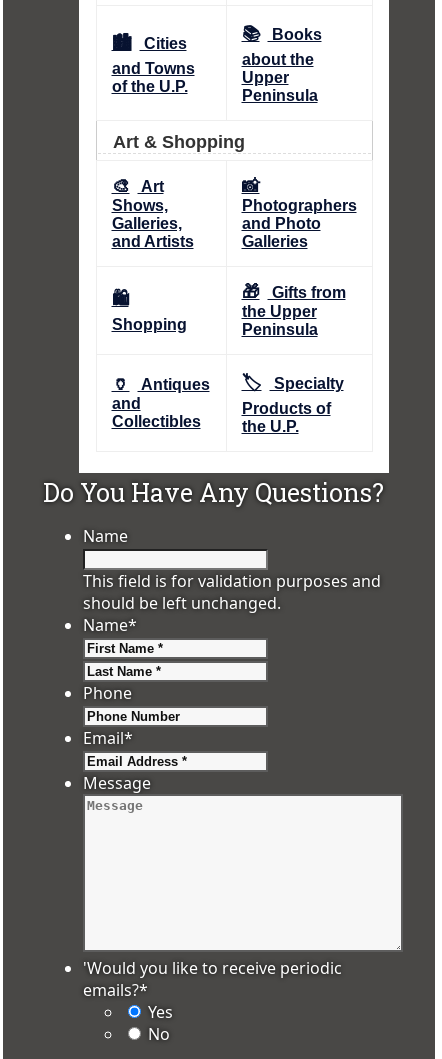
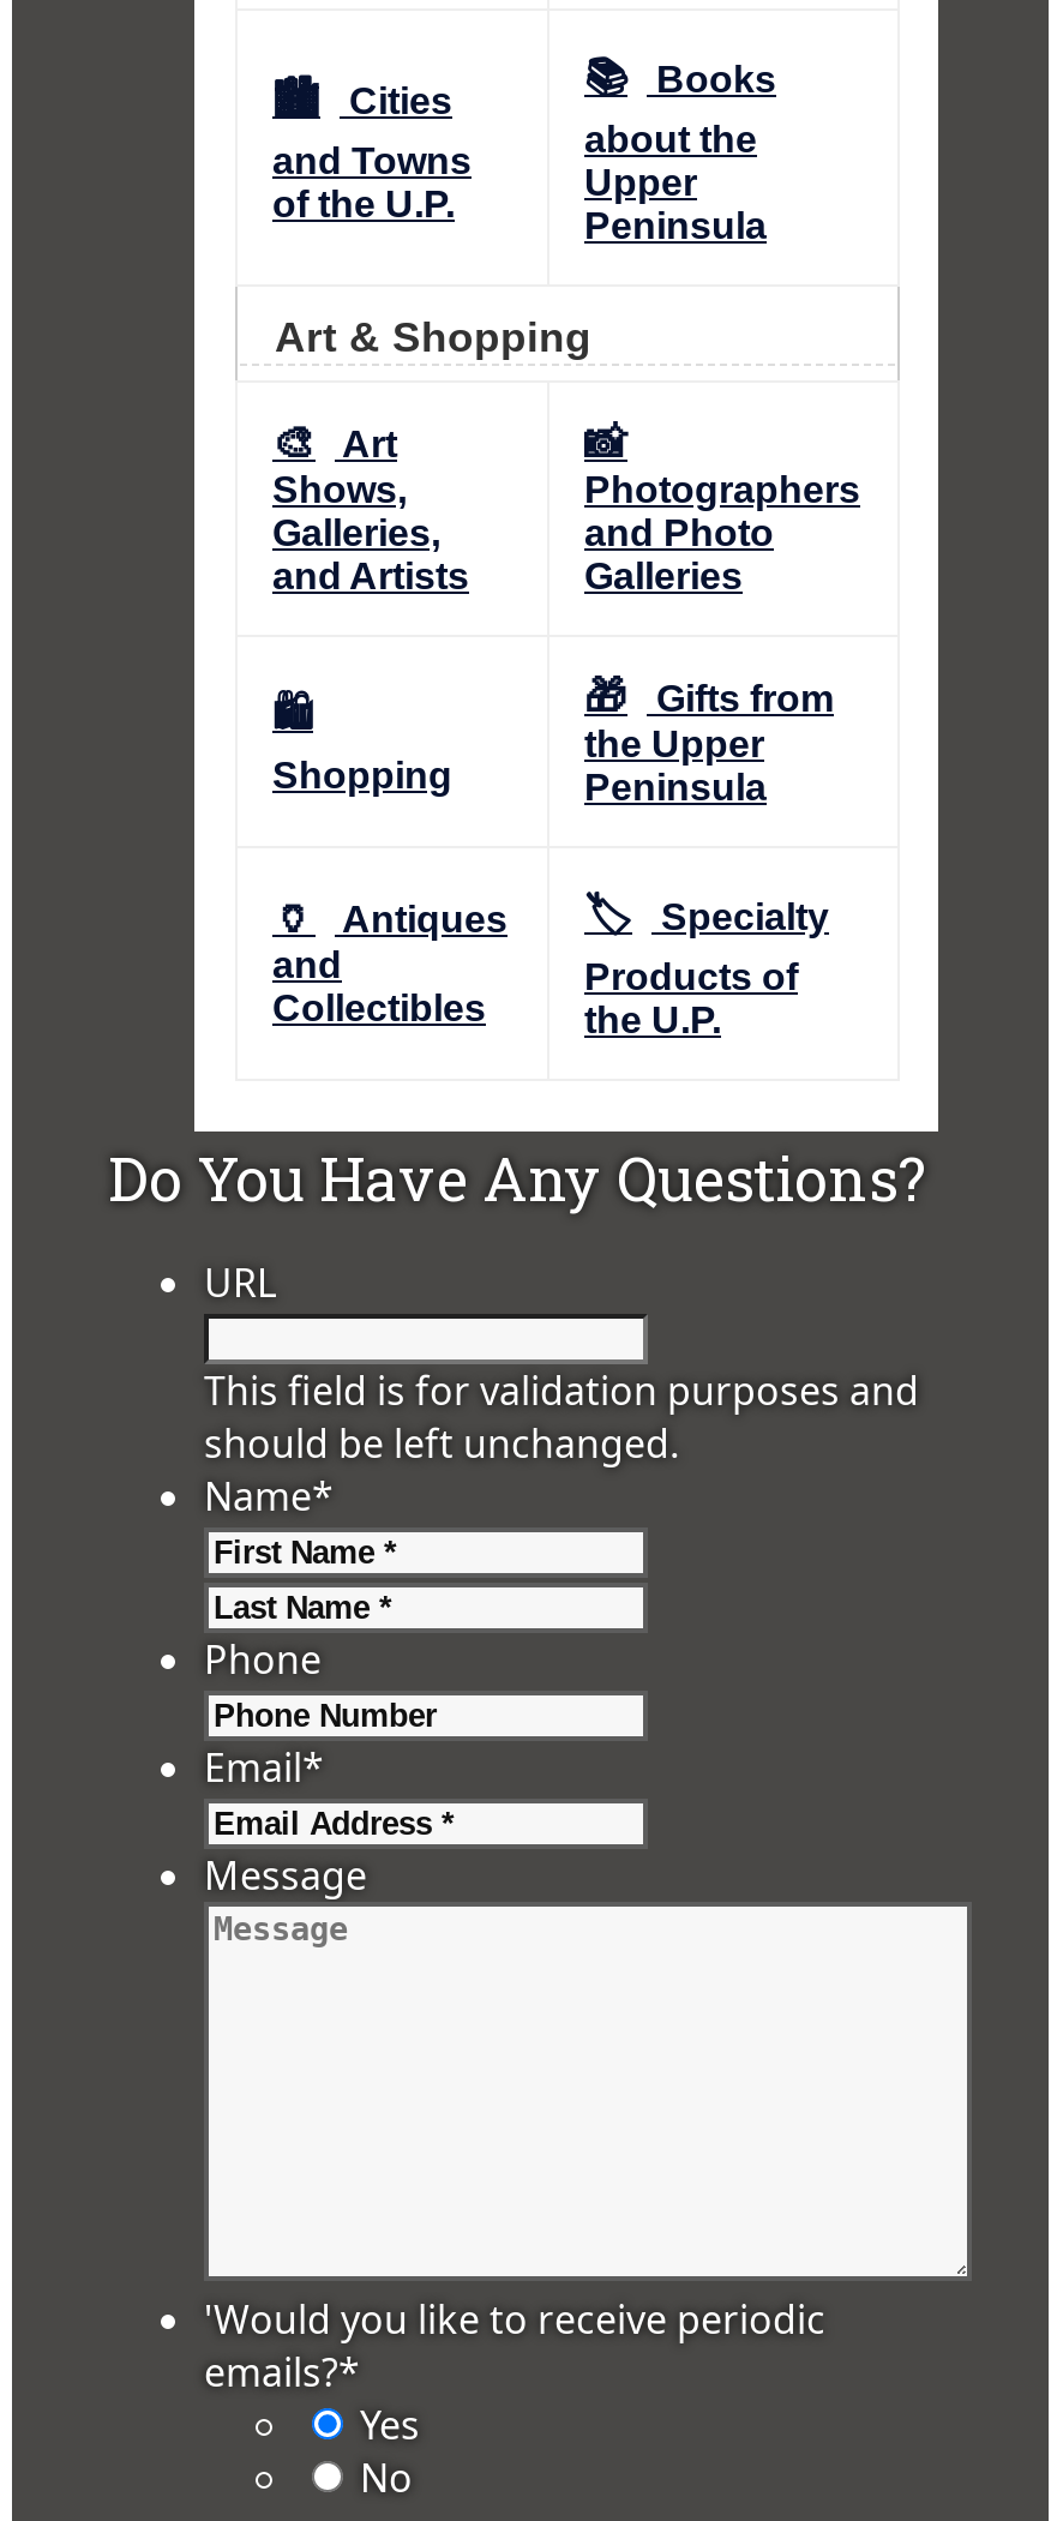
[83,525,128,547] Name -> [204,1257,276,1310] URL

